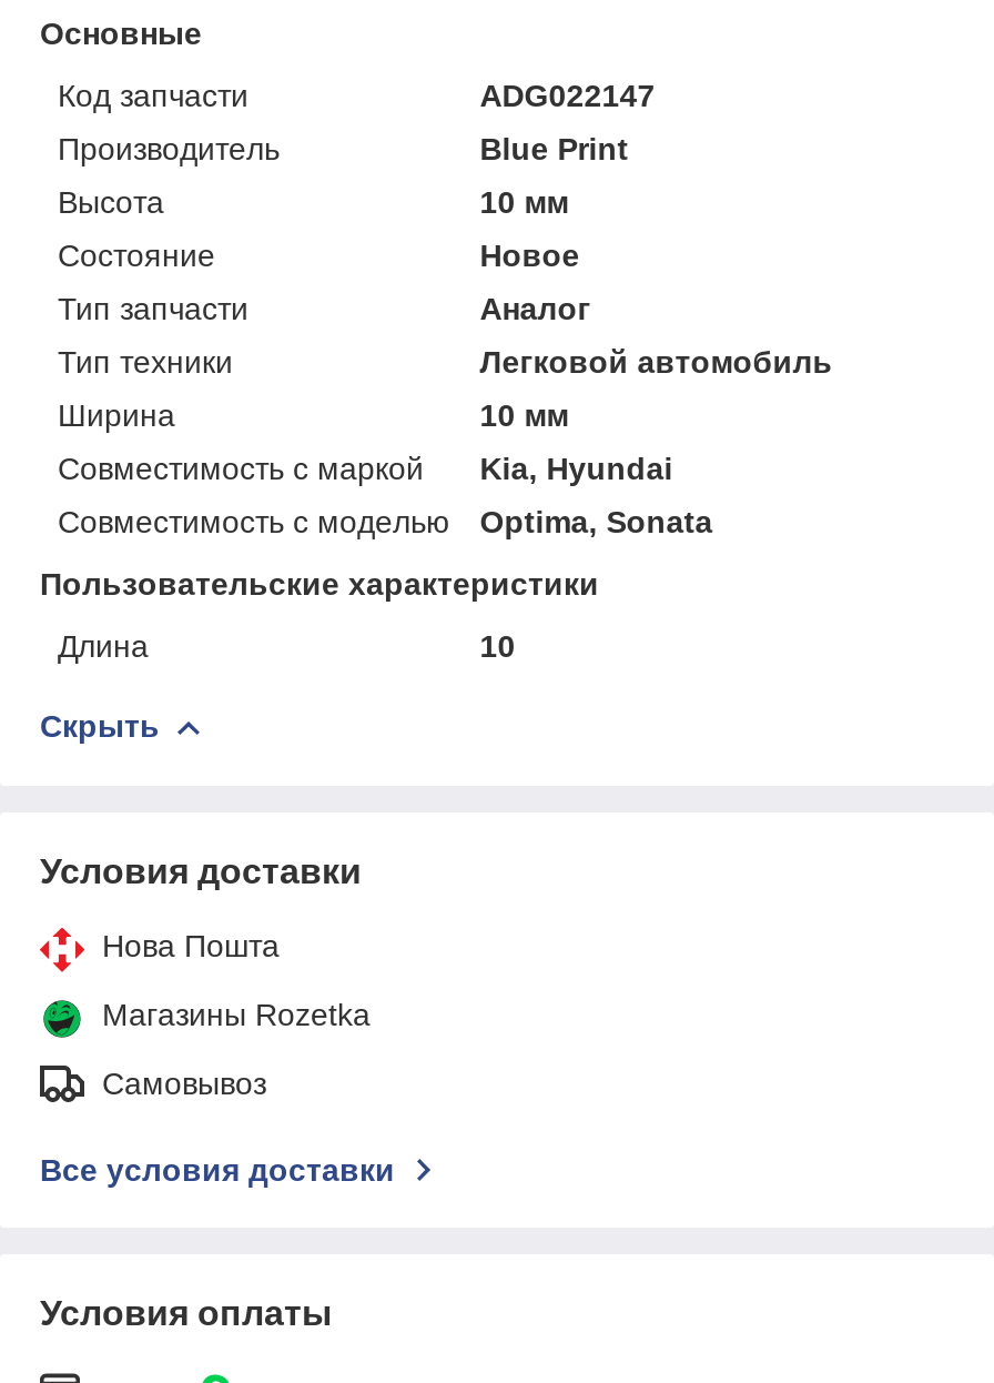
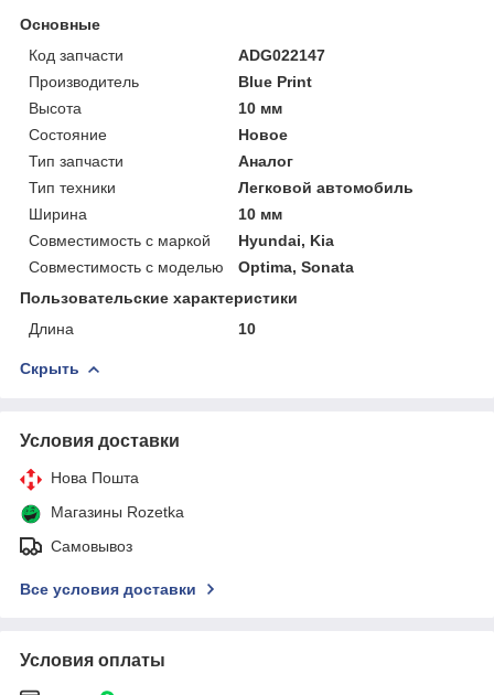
[480,450,673,486] Kia, Hyundai -> [238,231,334,249] Hyundai, Kia

